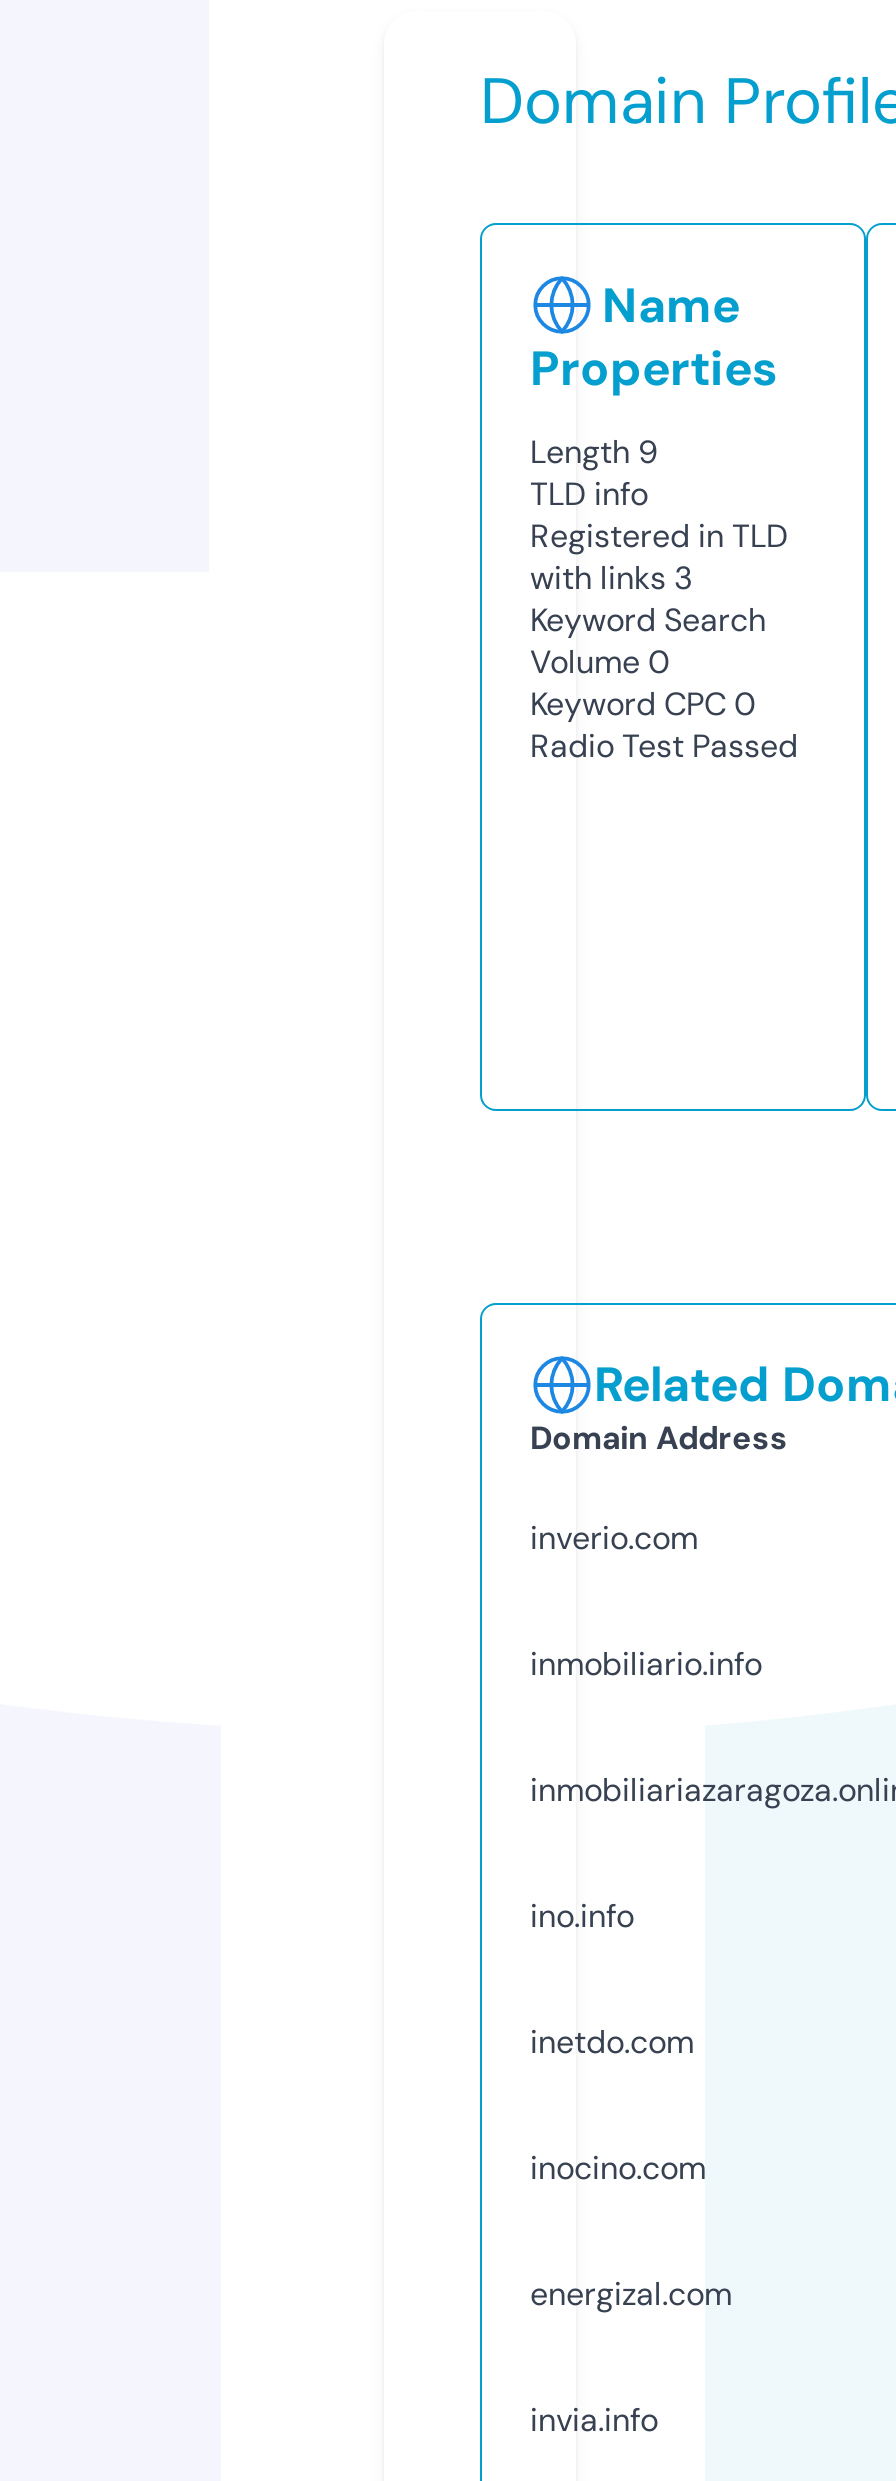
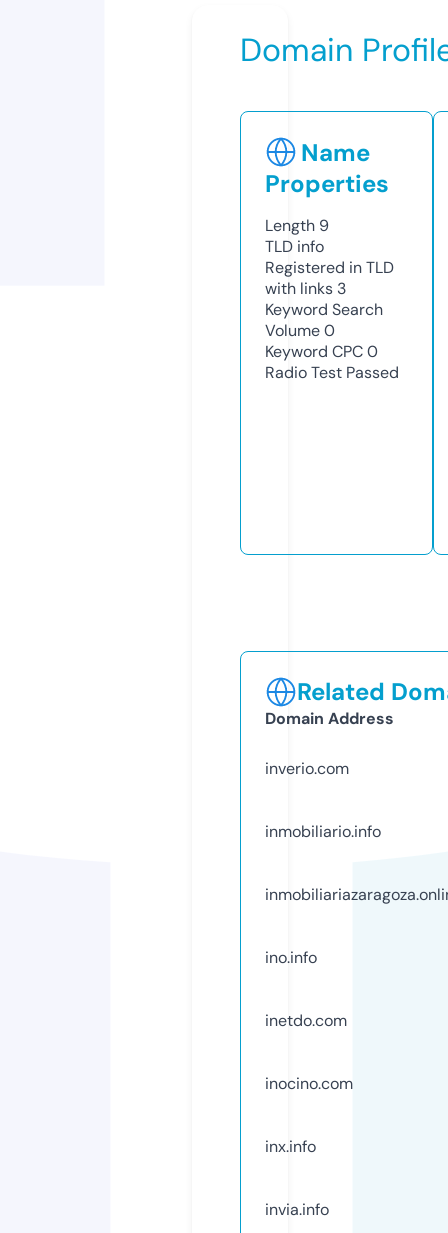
[530,2273,732,2315] energizal.com -> [265,1136,316,1157] inx.info

